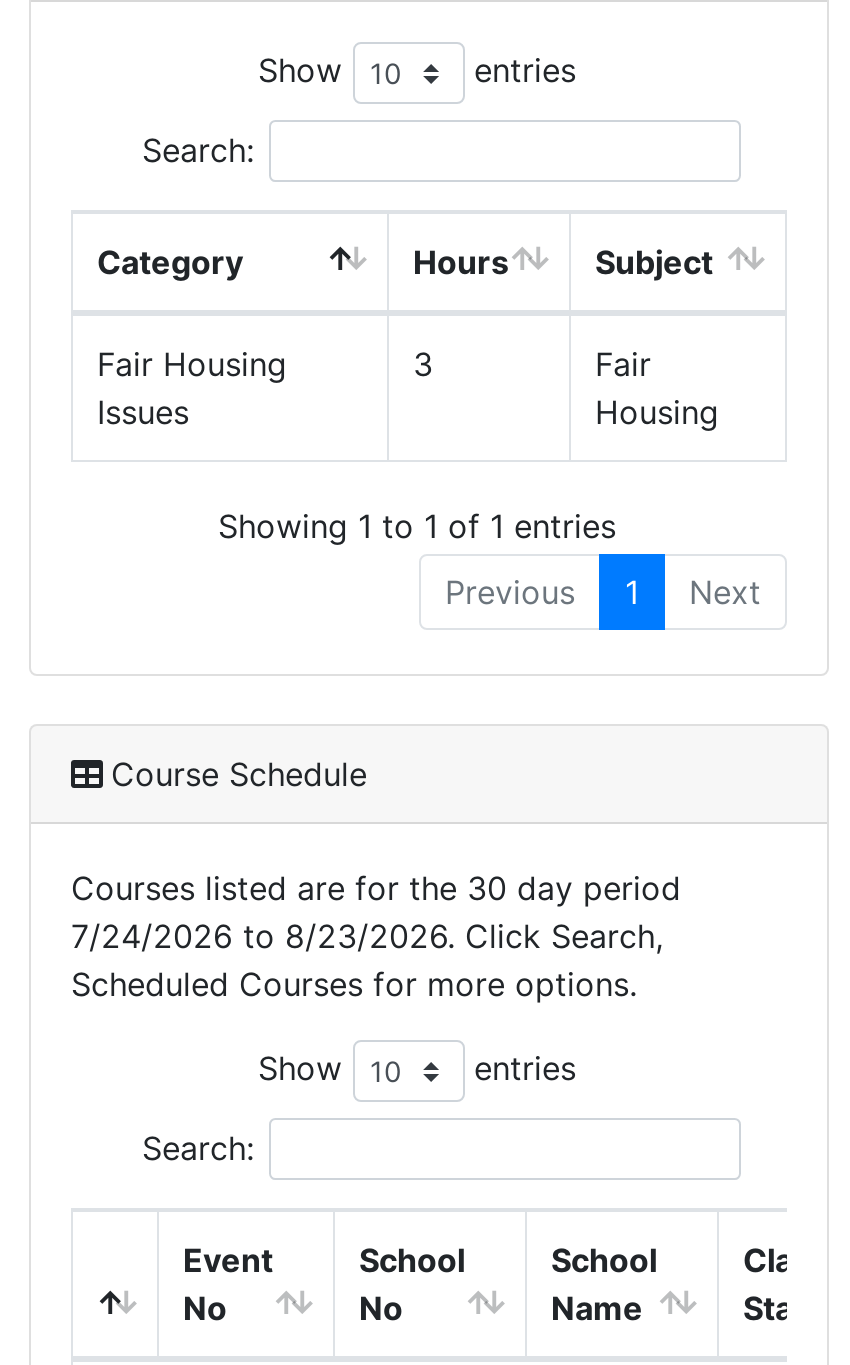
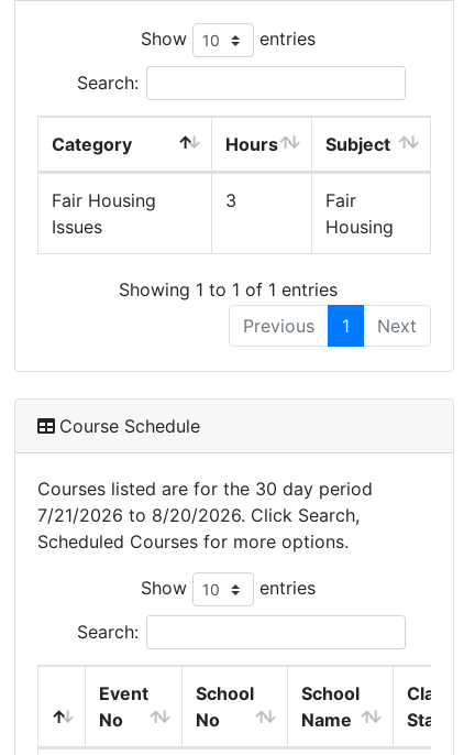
[71,915,663,955] 7/24/2026 to 8/23/2026. Click Search, -> [37,504,360,526] 7/21/2026 to 8/20/2026. Click Search,

